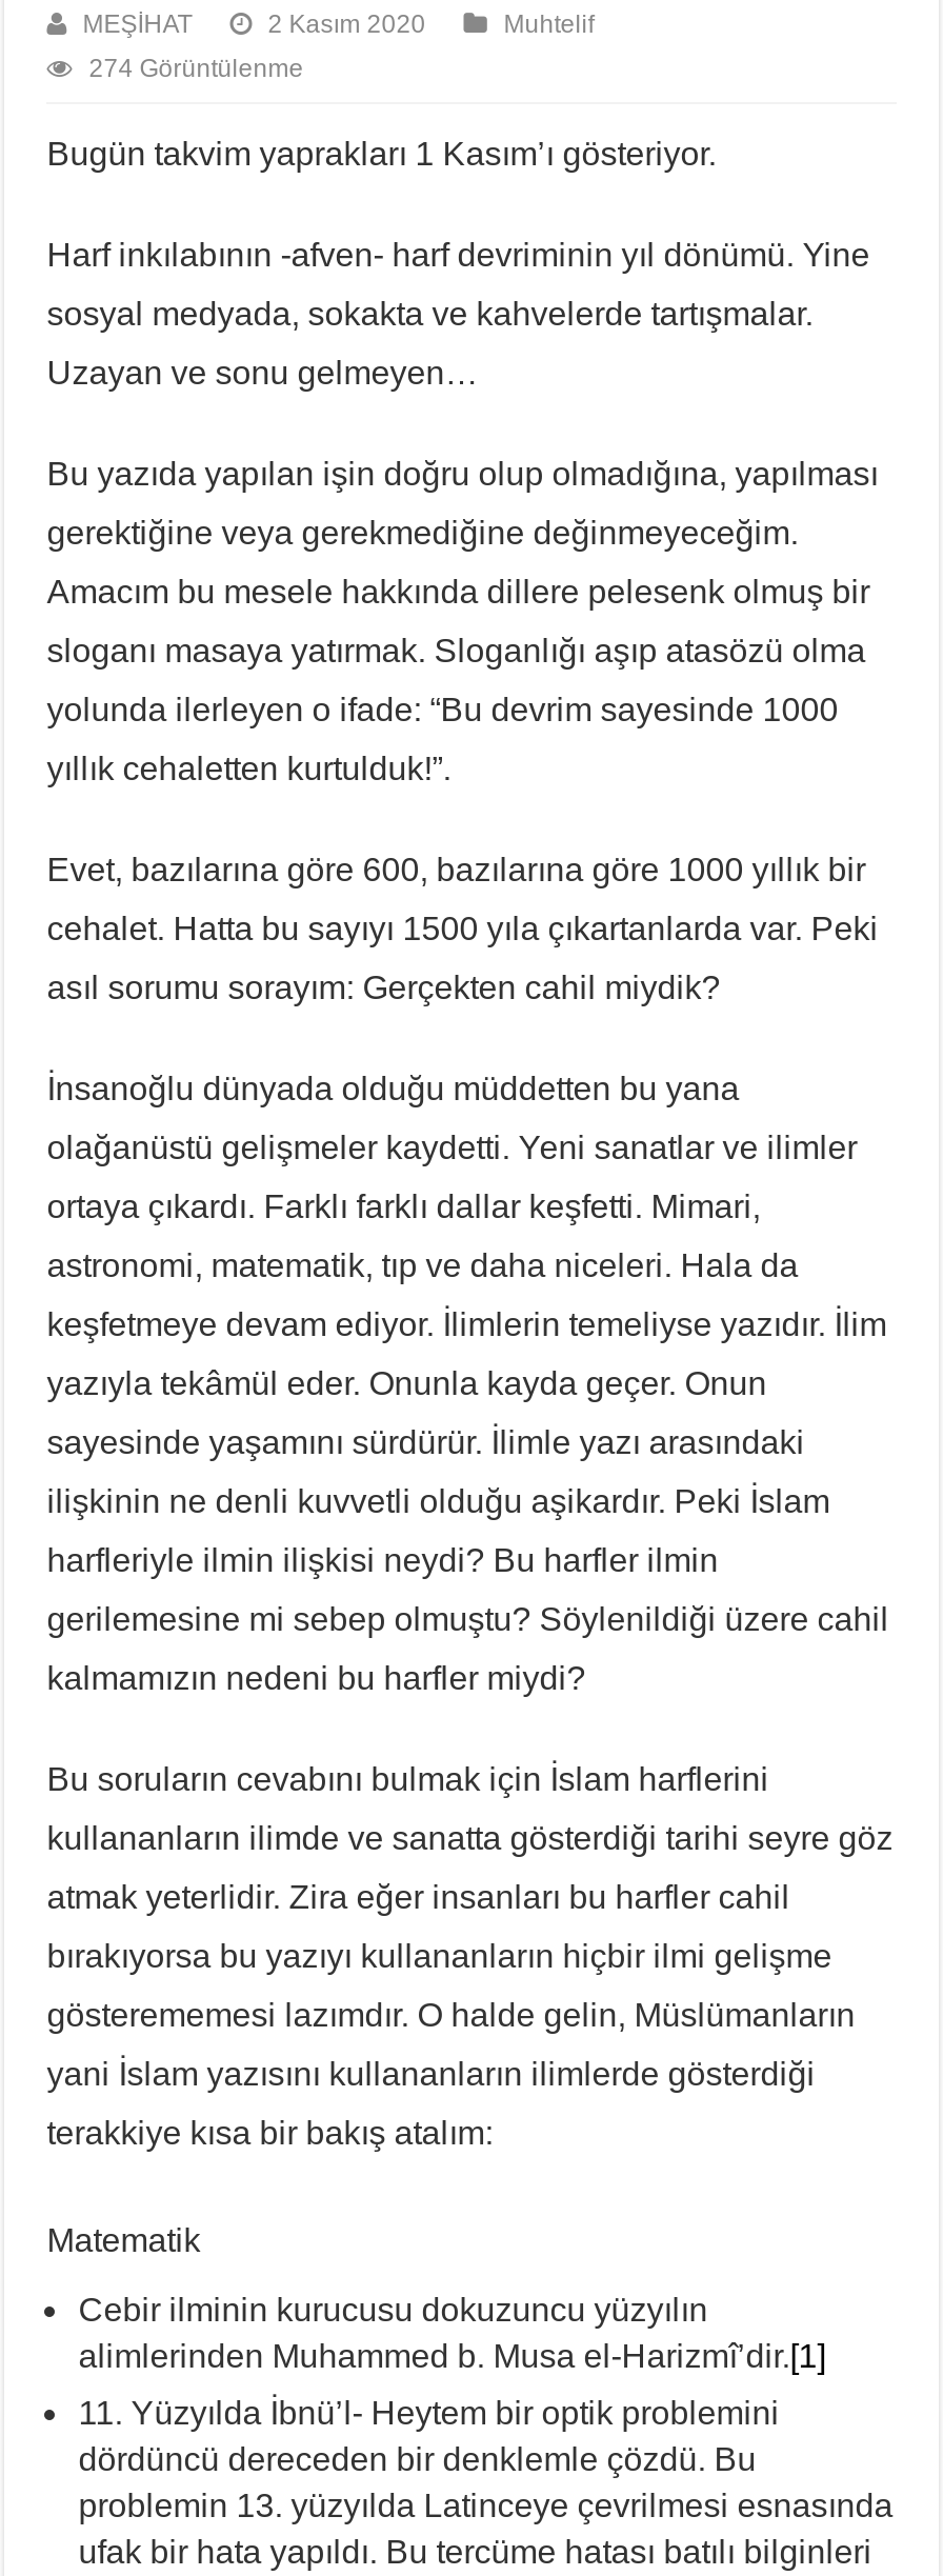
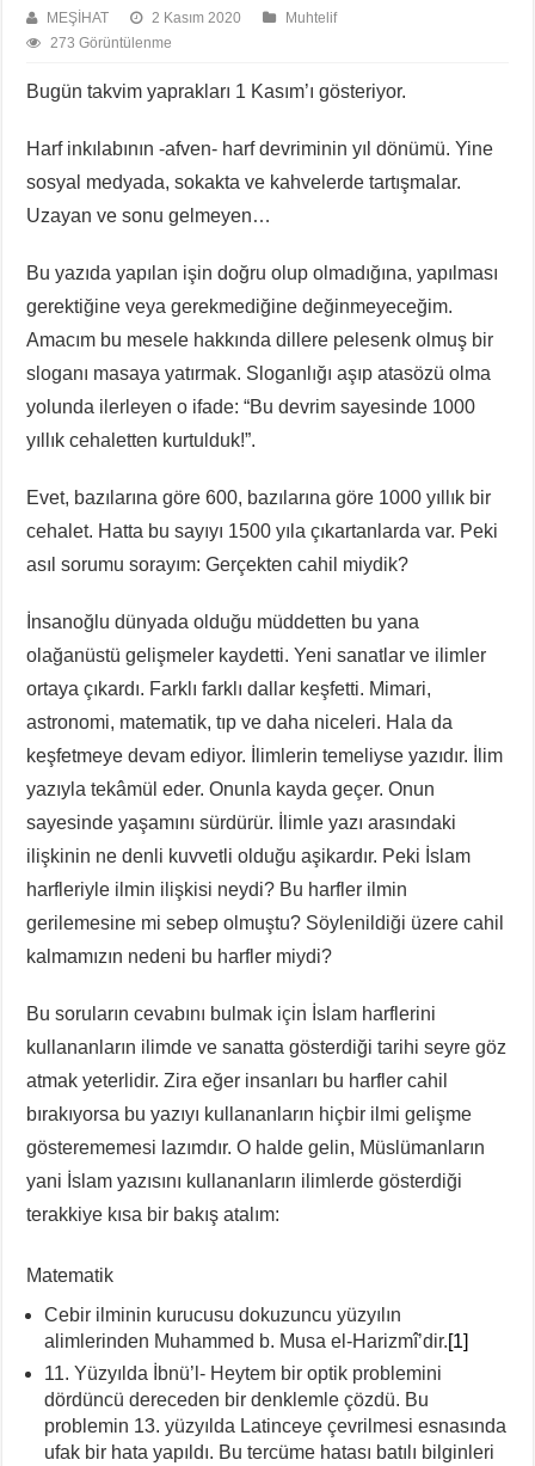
[89,54,304,83] 274 Görüntülenme -> [50,35,172,51] 273 Görüntülenme

